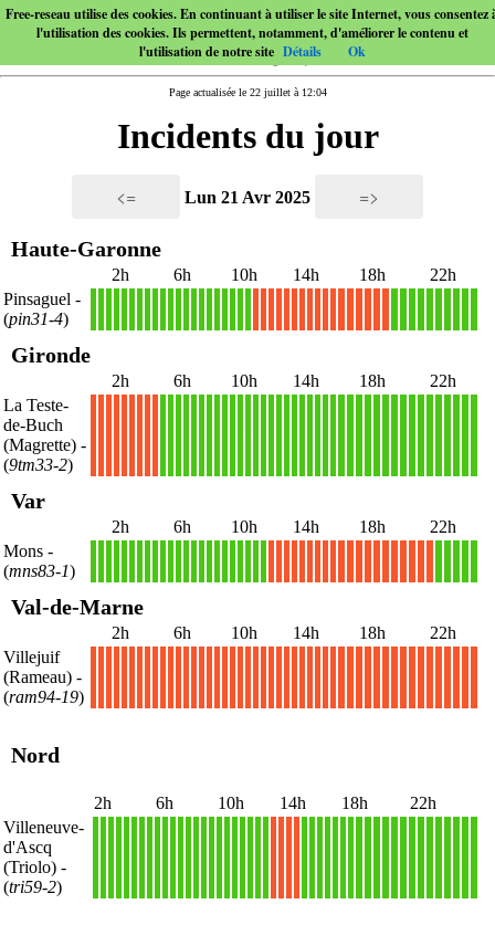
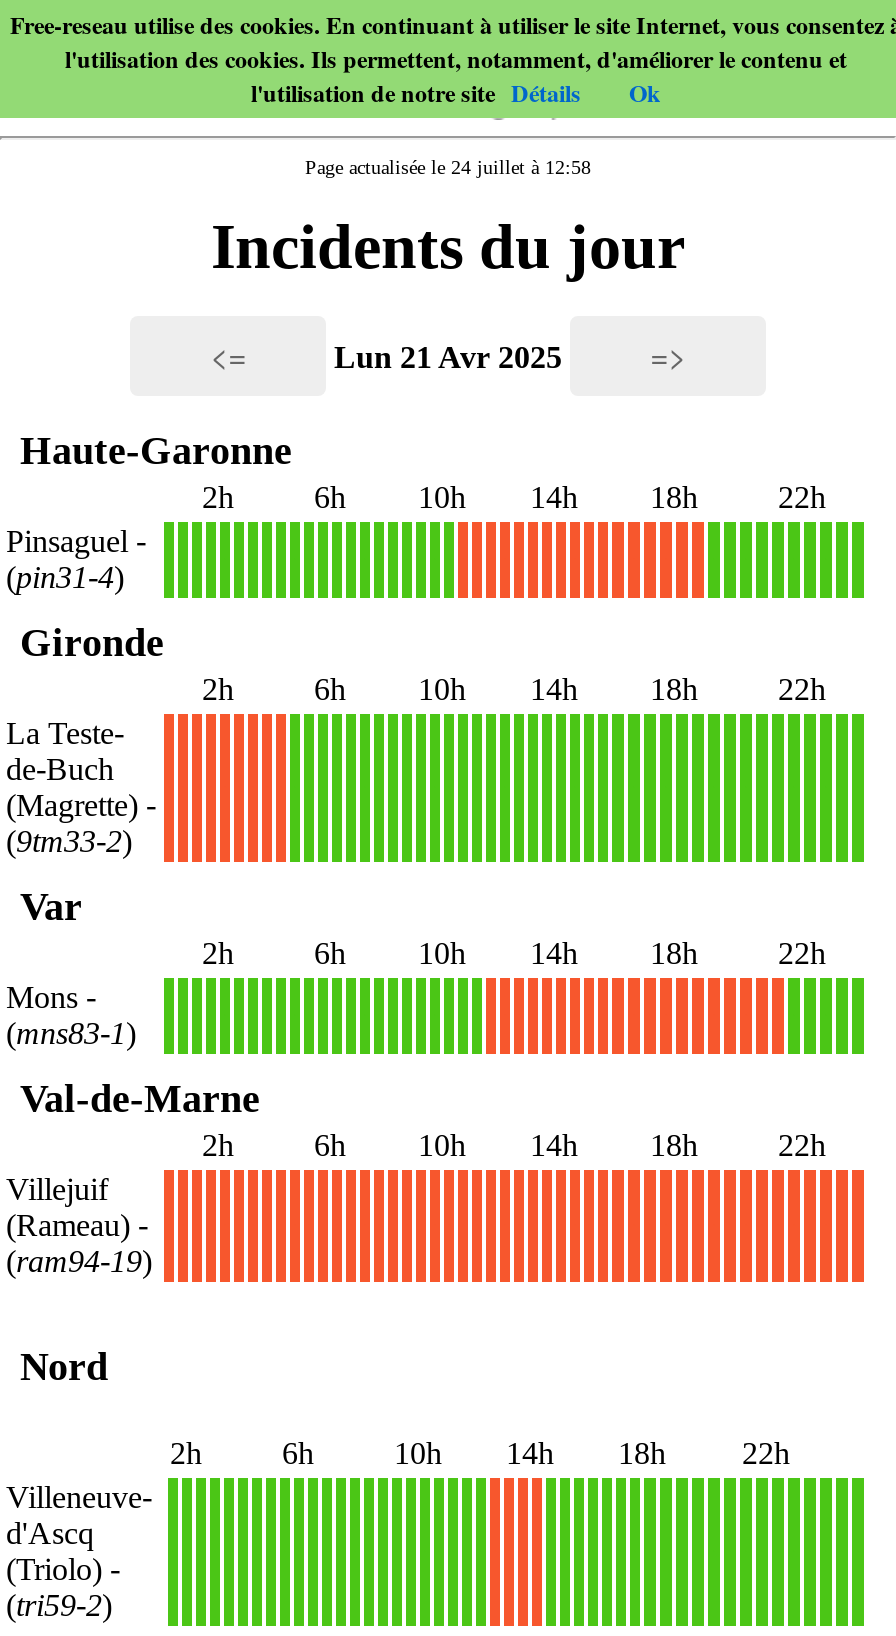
[168,86,327,98] Page actualisée le 22 juillet à 12:04 -> [305,156,591,178] Page actualisée le 24 juillet à 12:58

